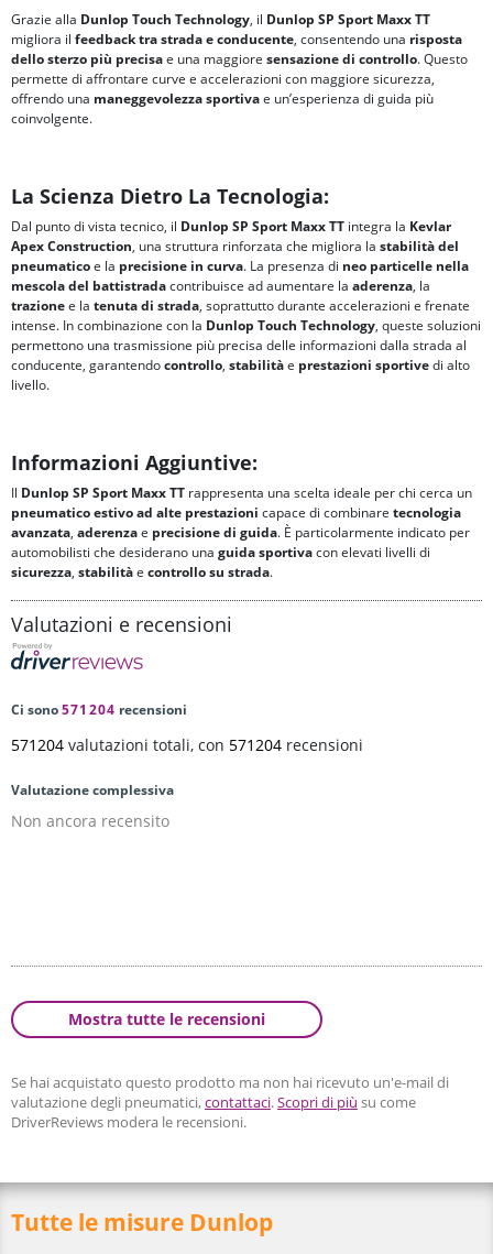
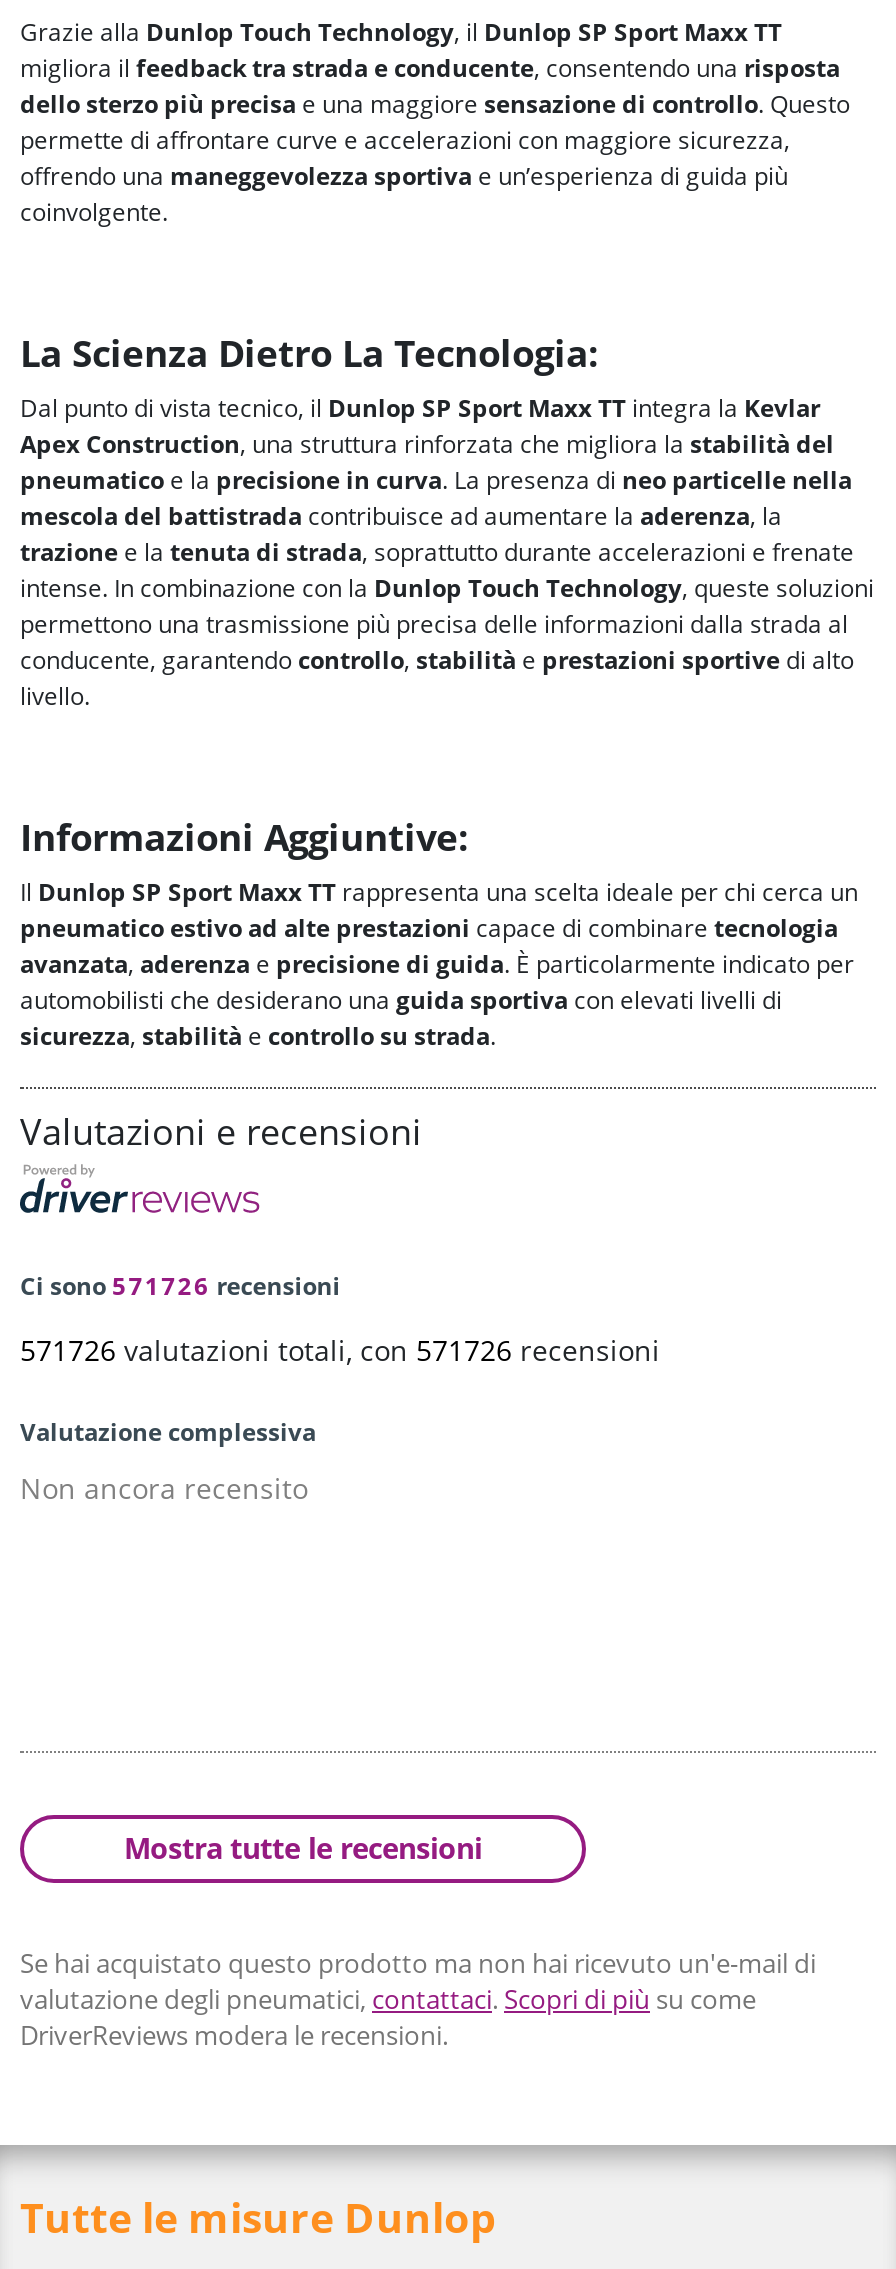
[11,701,187,719] Ci sono 571204 recensioni -> [20,1270,340,1304] Ci sono 571726 recensioni
[11,735,363,756] 571204 valutazioni totali, con 571204 recensioni -> [20,1332,660,1370] 571726 valutazioni totali, con 571726 recensioni

